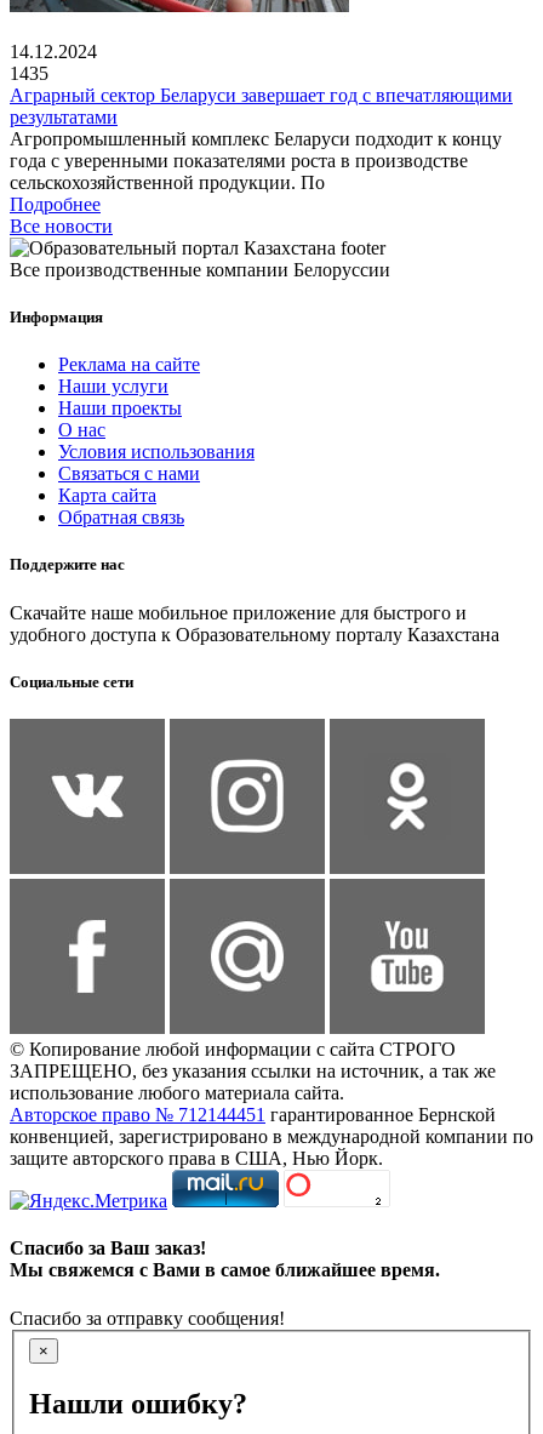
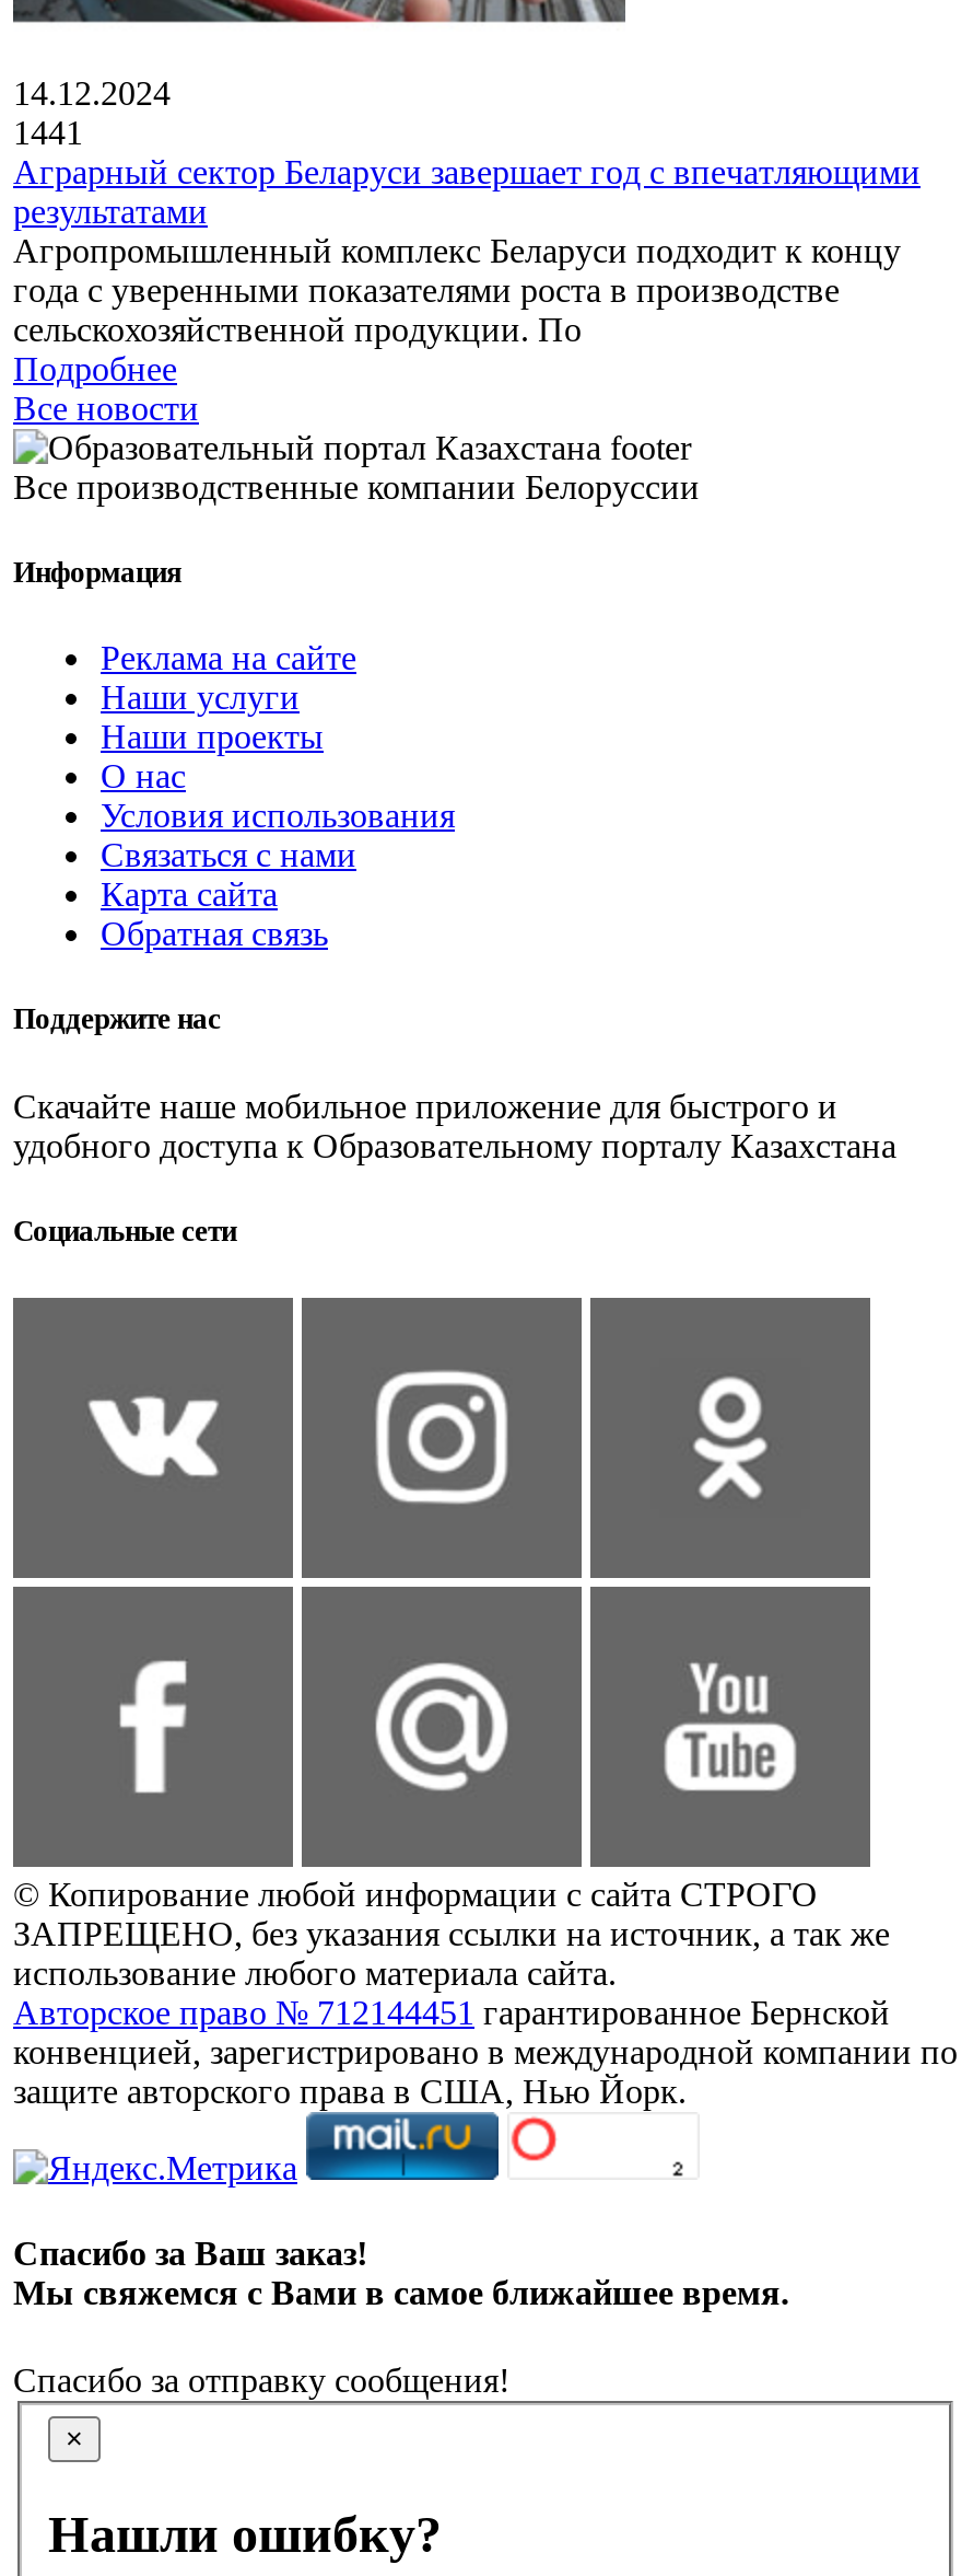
[10,63,48,84] 1435 -> [13,114,83,151] 1441

